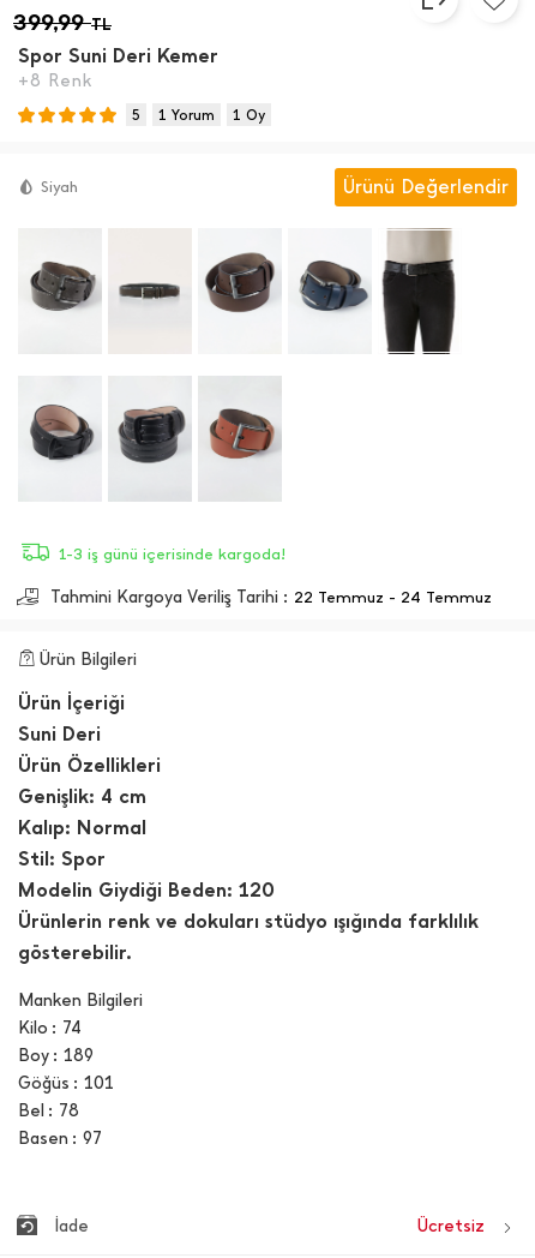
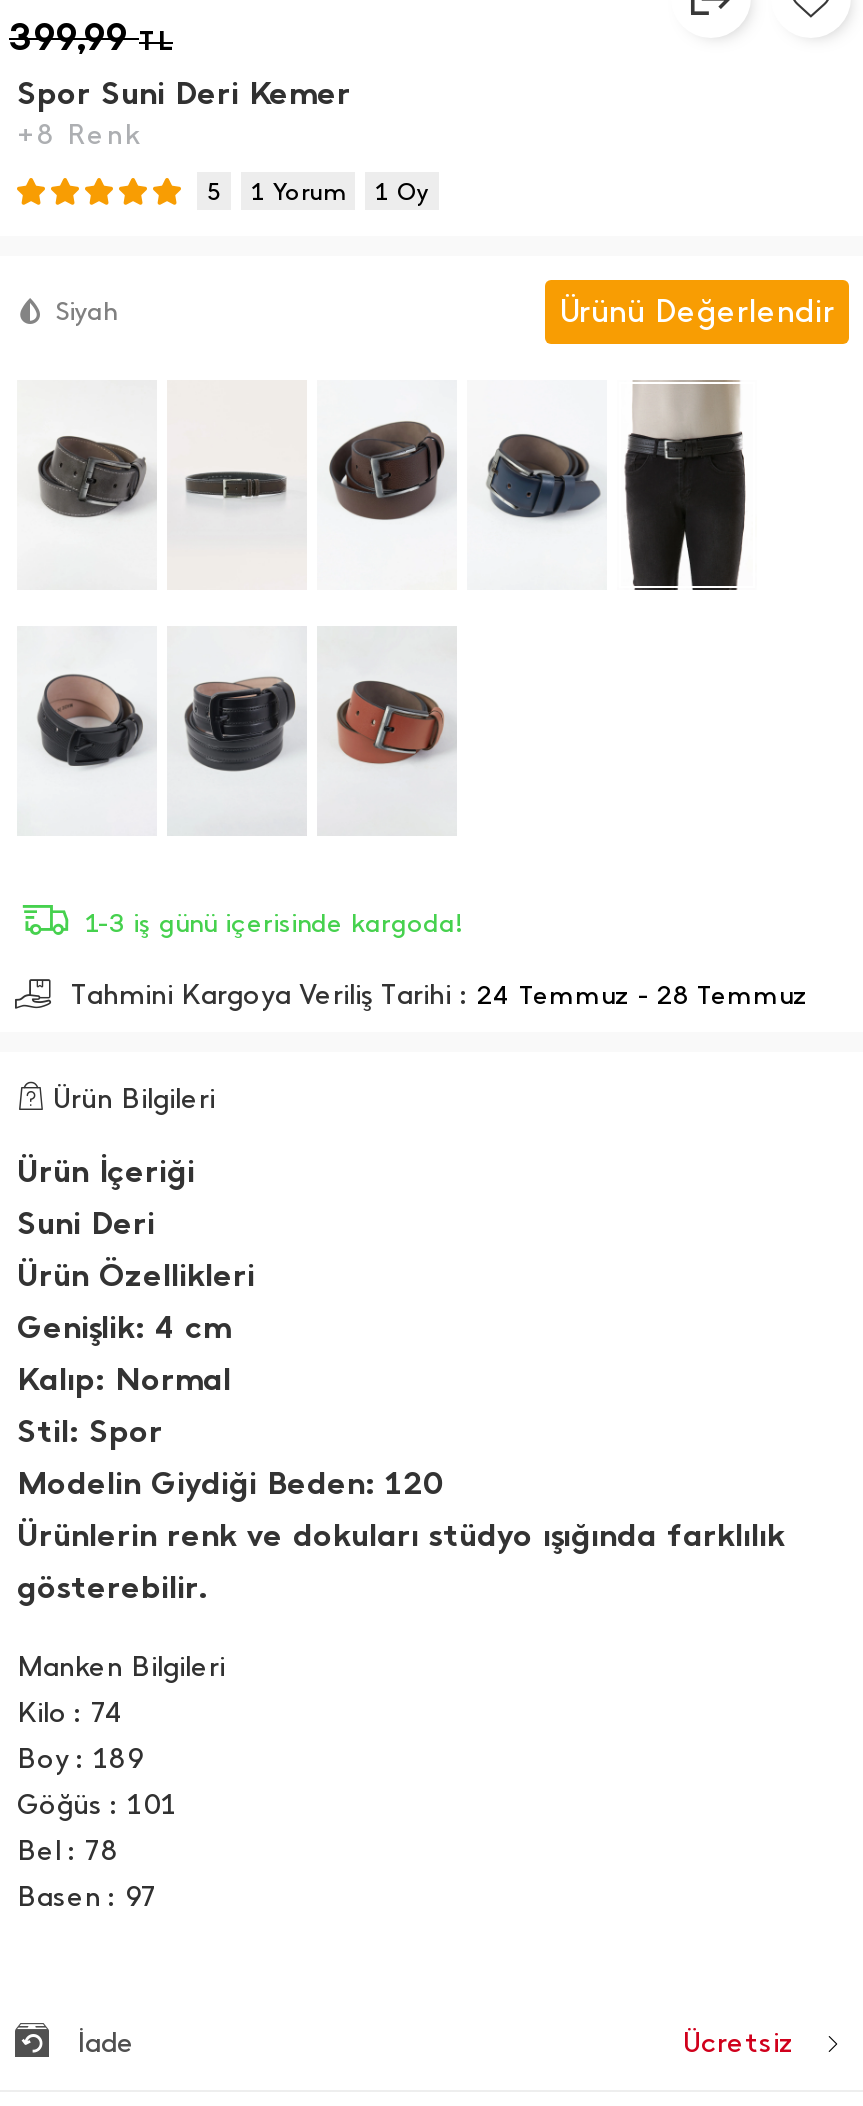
[50,587,492,607] Tahmini Kargoya Veriliş Tarihi : 22 Temmuz - 24 Temmuz -> [71,978,807,1012] Tahmini Kargoya Veriliş Tarihi : 24 Temmuz - 28 Temmuz

